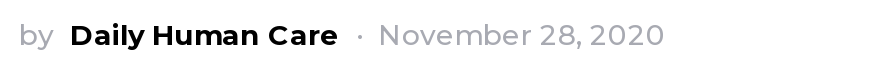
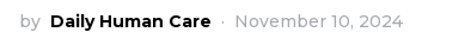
[378,17,666,53] November 28, 2020 -> [234,10,403,31] November 10, 2024

